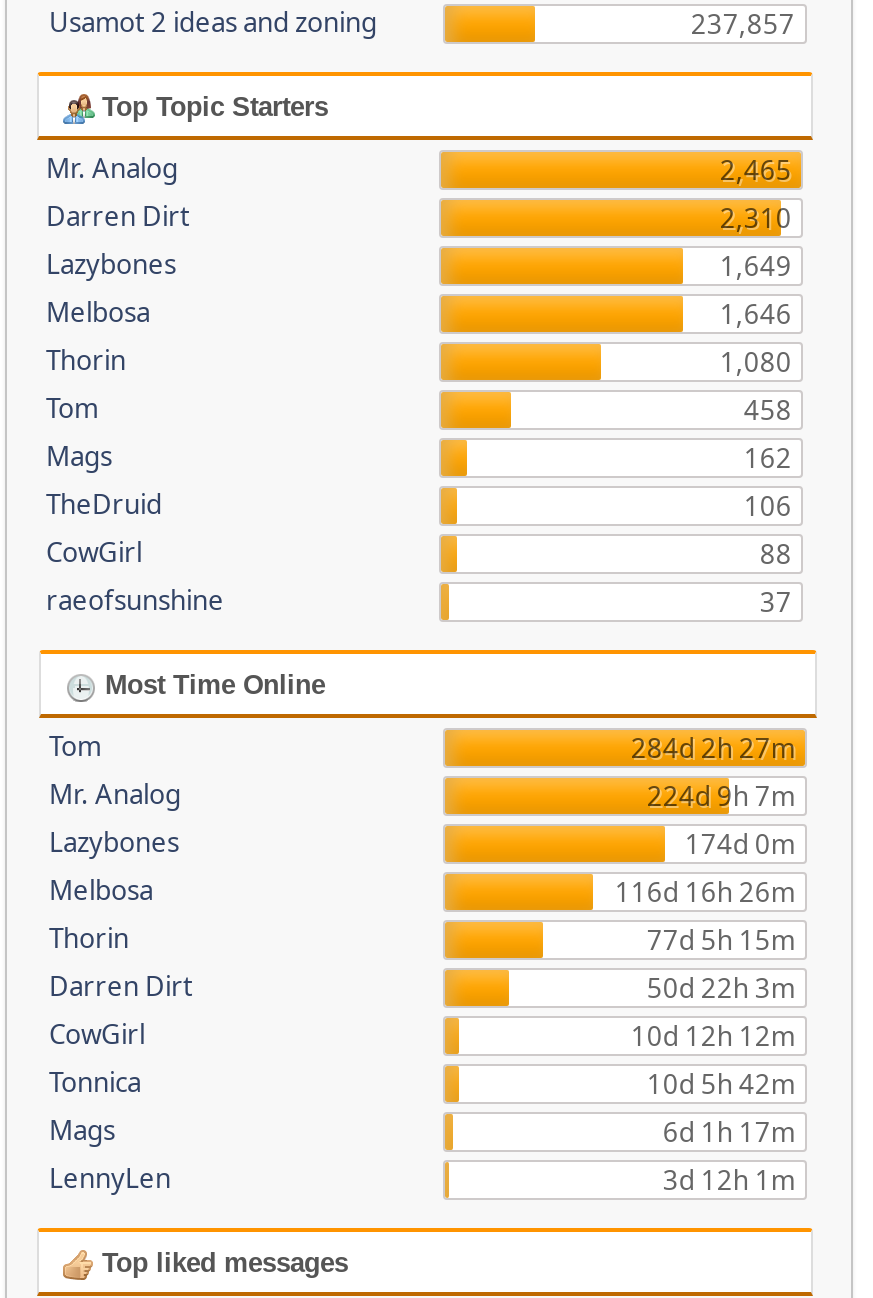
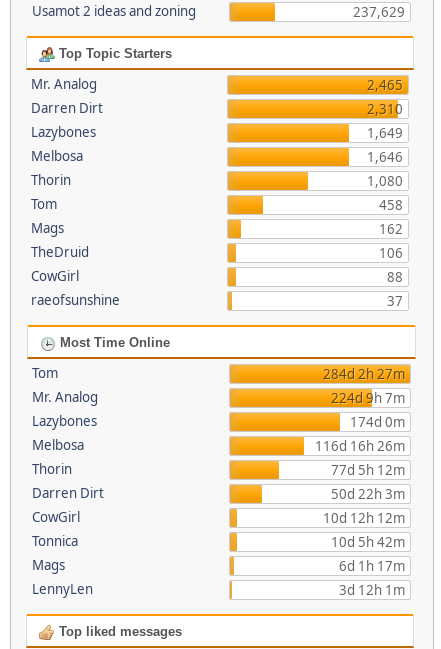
[691,7,795,43] 237,857 -> [353,3,405,21] 237,629
[647,923,795,959] 77d 5h 15m -> [331,461,405,479] 77d 5h 12m

